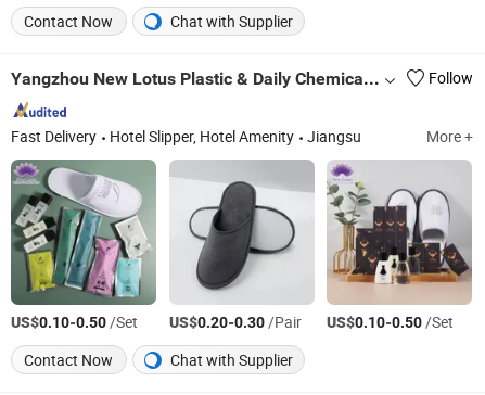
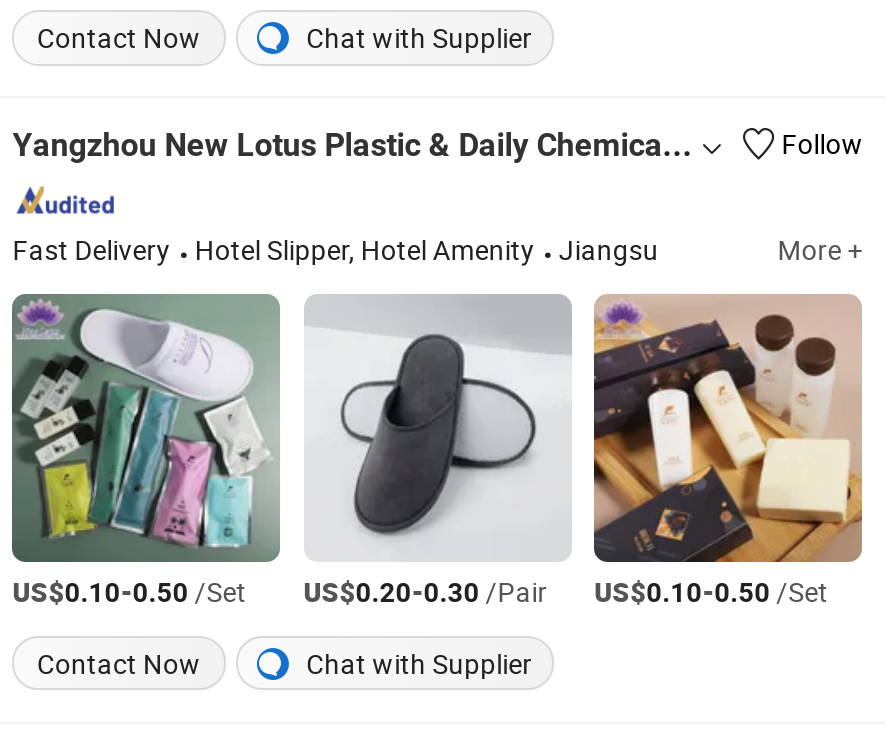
[327,162,472,306] [image] -> [592,295,862,565] [image]

